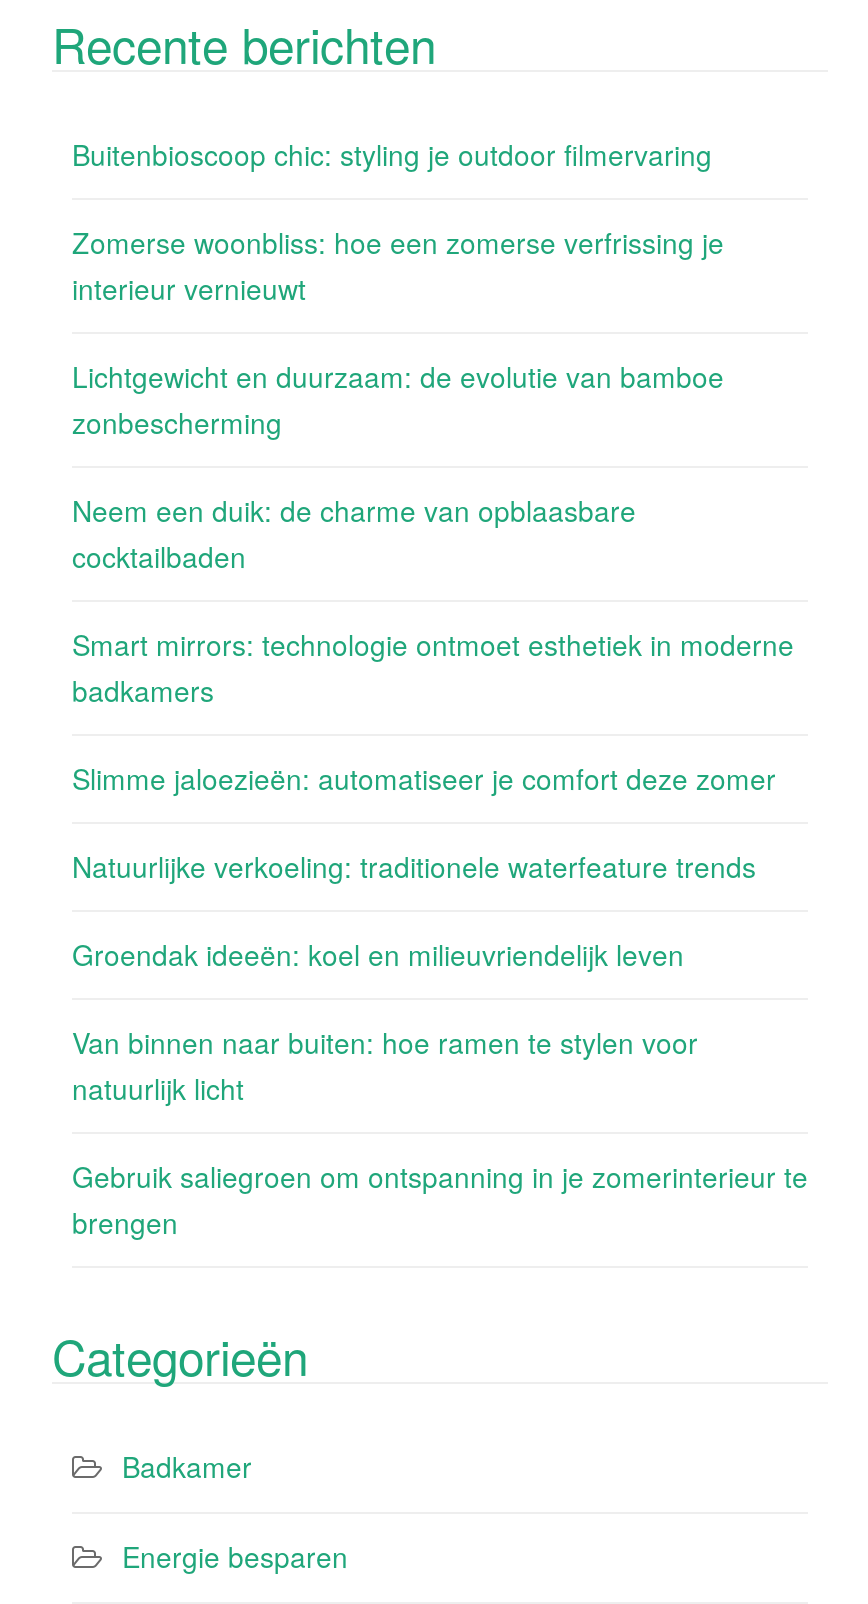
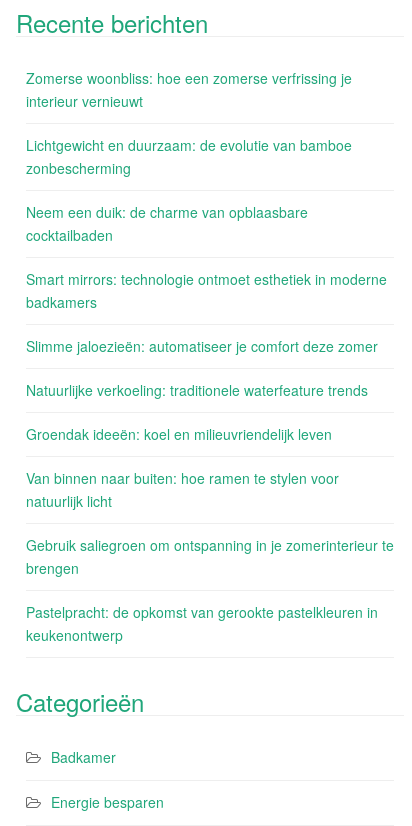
[72,135,712,175] Buitenbioscoop chic: styling je outdoor filmervaring -> none
moved [72,223,808,1243] -> [26,68,394,578]: Zomerse woonbliss: hoe een zomerse verfrissing je | interieur vernieuwt | Lichtgewicht en duurzaam: de evolutie van bamboe | ... | Gebruik saliegroen om ontspanning in je zomerinterieur te | brengen
none -> [26,602,378,645] Pastelpracht: de opkomst van gerookte pastelkleuren in | keukenontwerp

